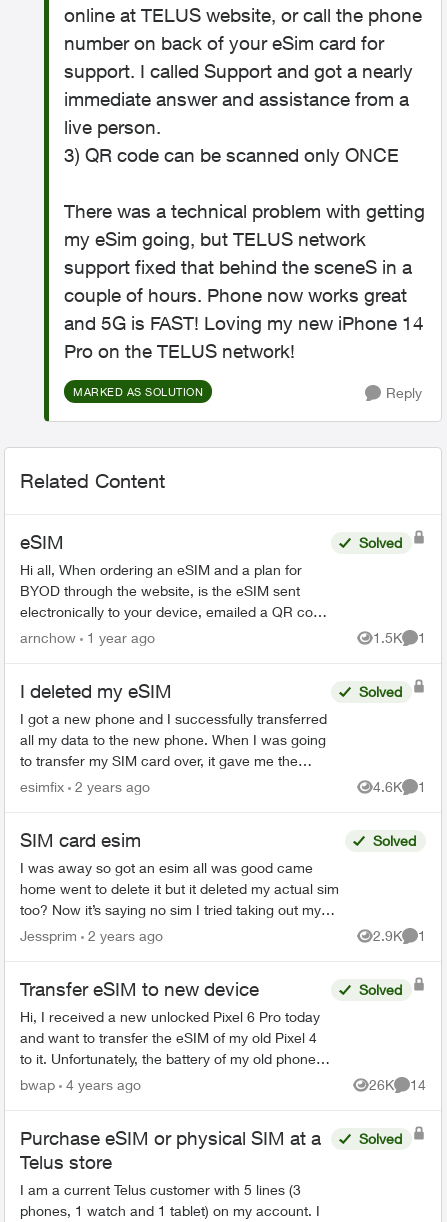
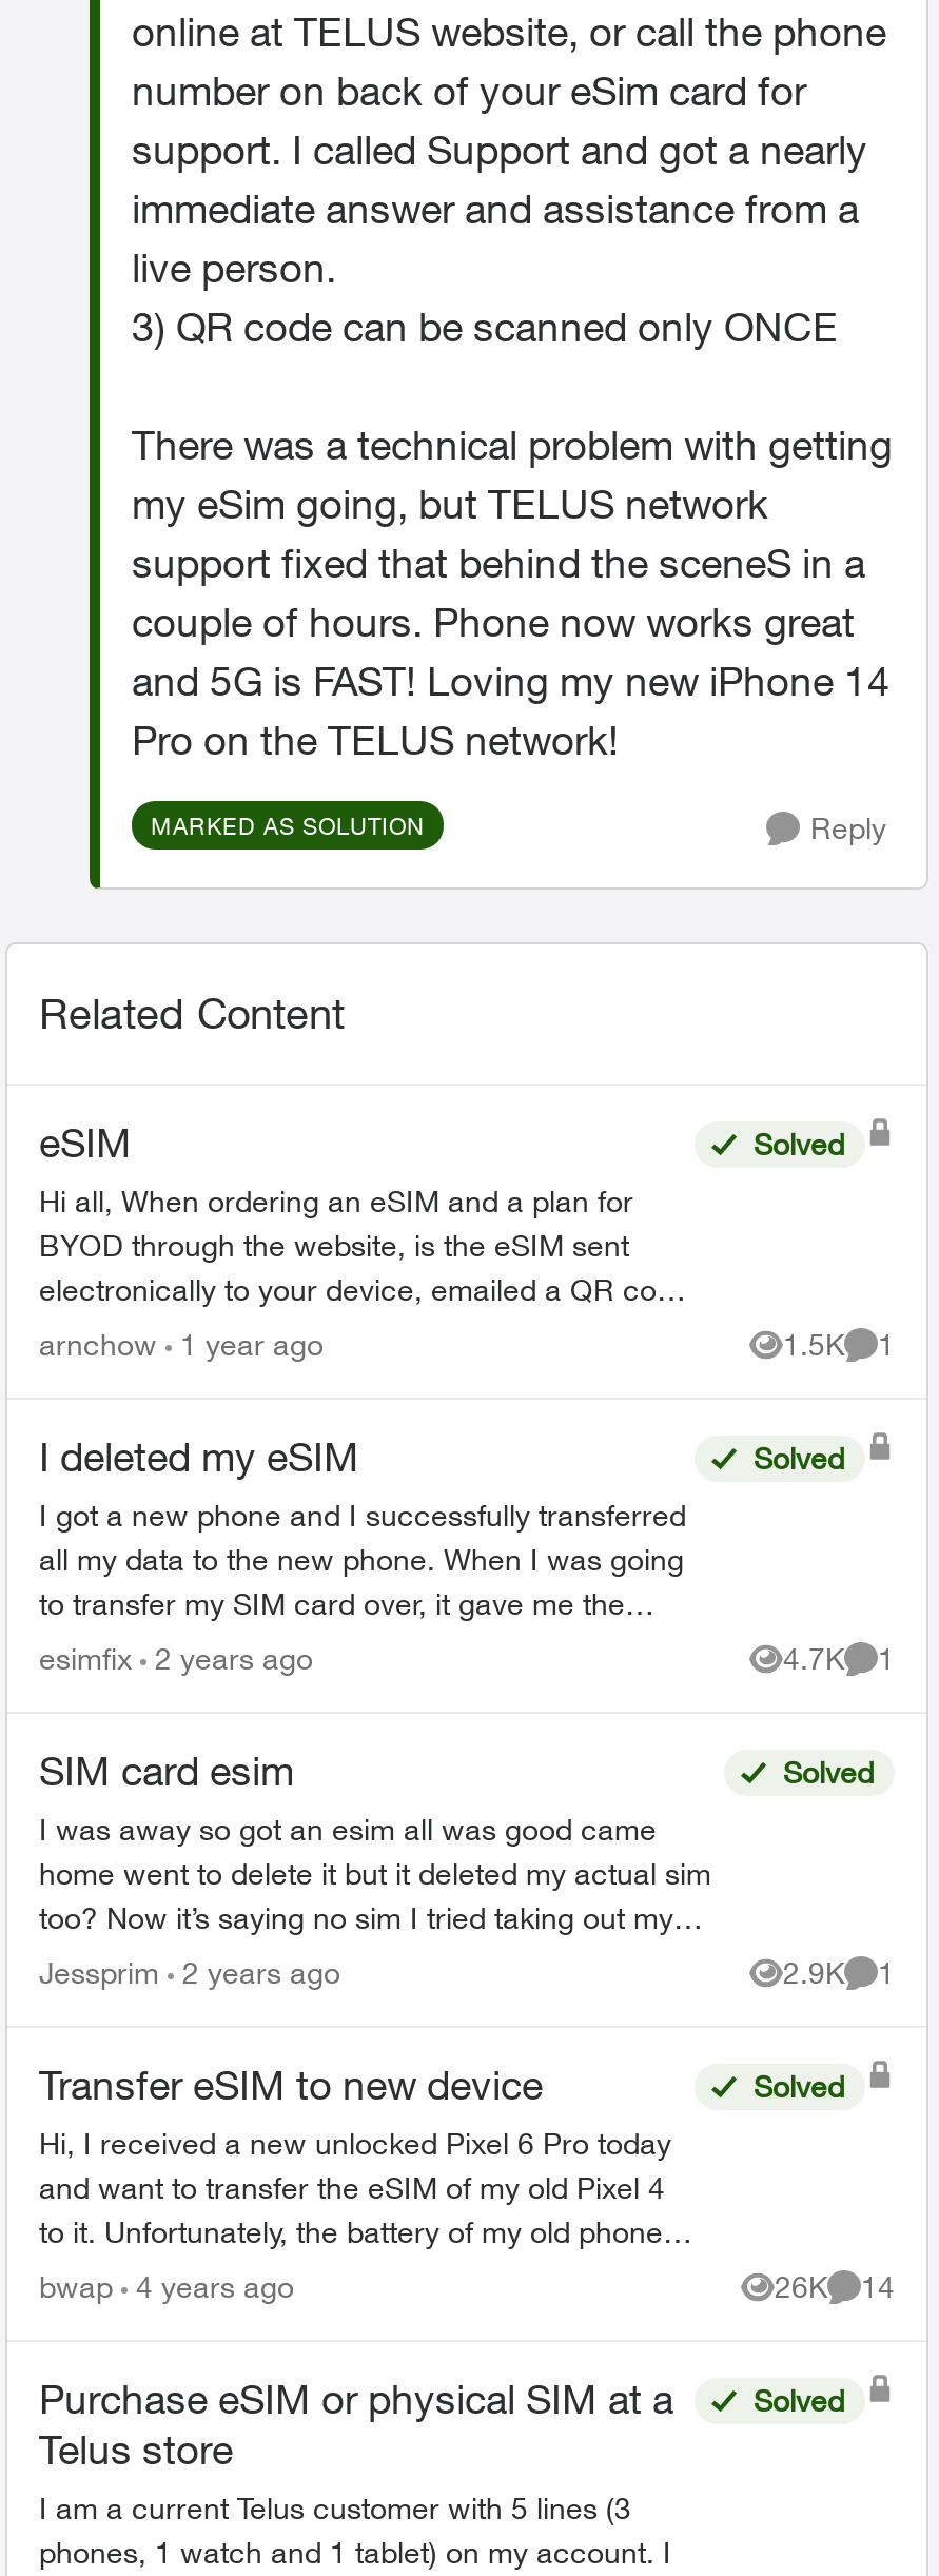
[373,778,426,795] 4.6K 1 -> [783,1640,895,1676] 4.7K 1

